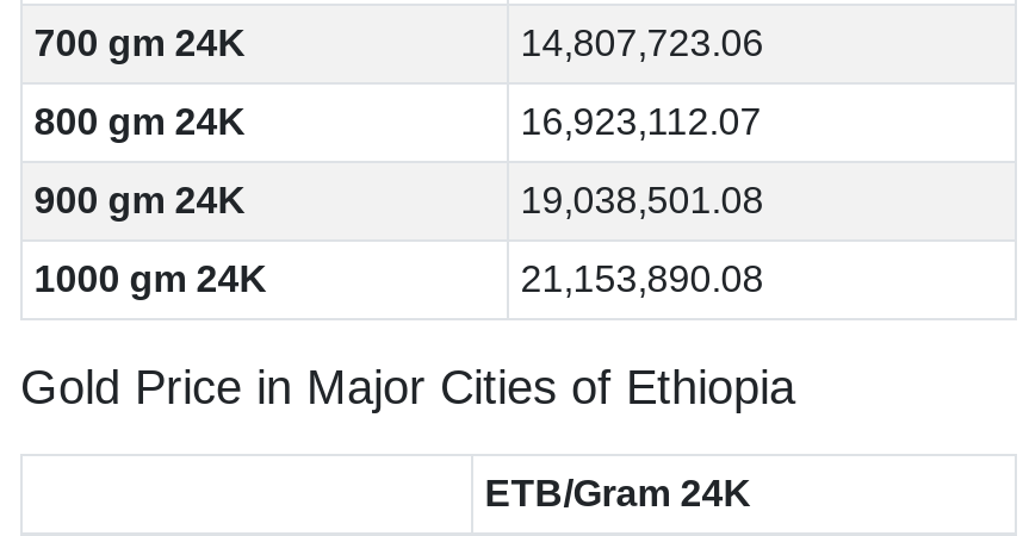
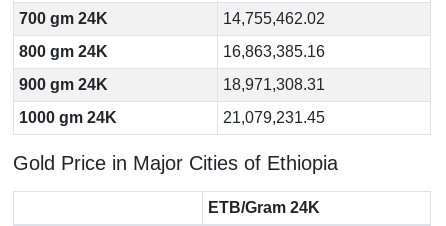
[521,23,764,63] 14,807,723.06 -> [223,10,325,27] 14,755,462.02
[521,101,761,142] 16,923,112.07 -> [223,43,325,60] 16,863,385.16
[521,180,764,220] 19,038,501.08 -> [223,76,325,93] 18,971,308.31
[521,258,764,299] 21,153,890.08 -> [223,109,325,126] 21,079,231.45

